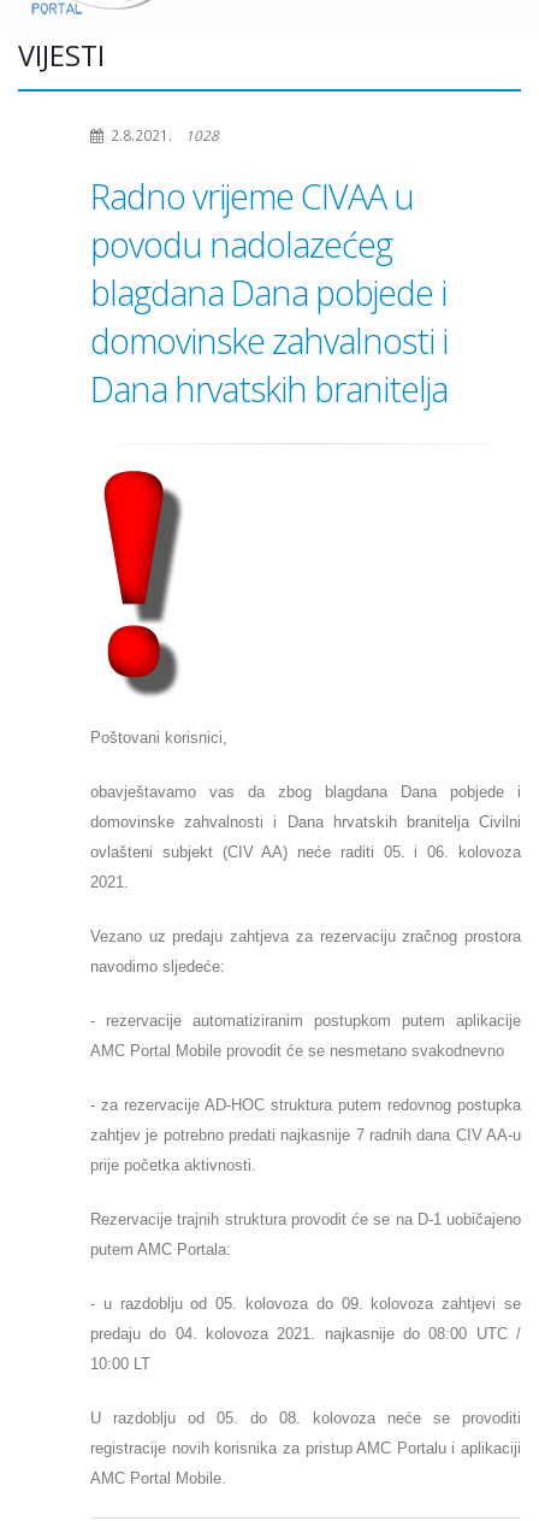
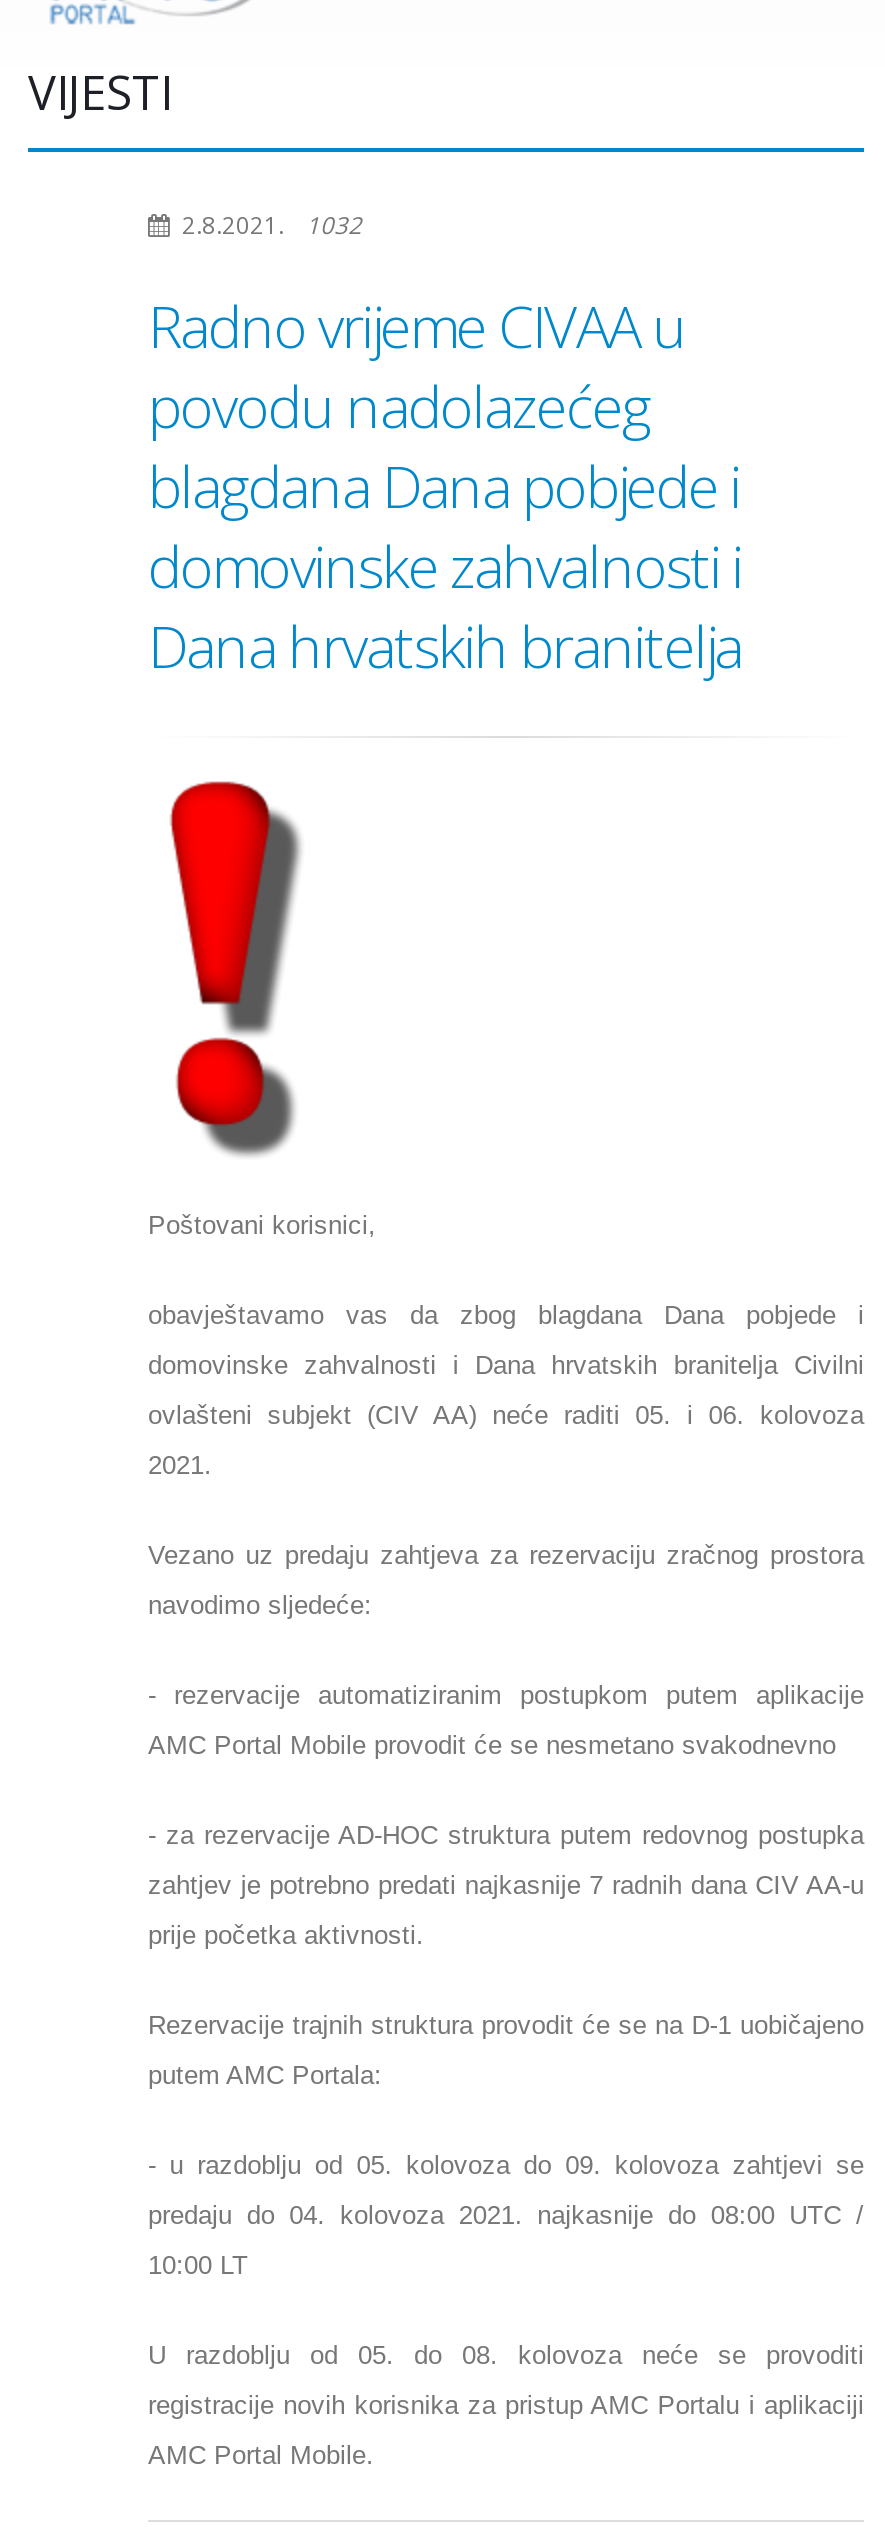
[107,125,223,145] 2.8.2021. 1028 -> [176,208,368,240] 2.8.2021. 1032

